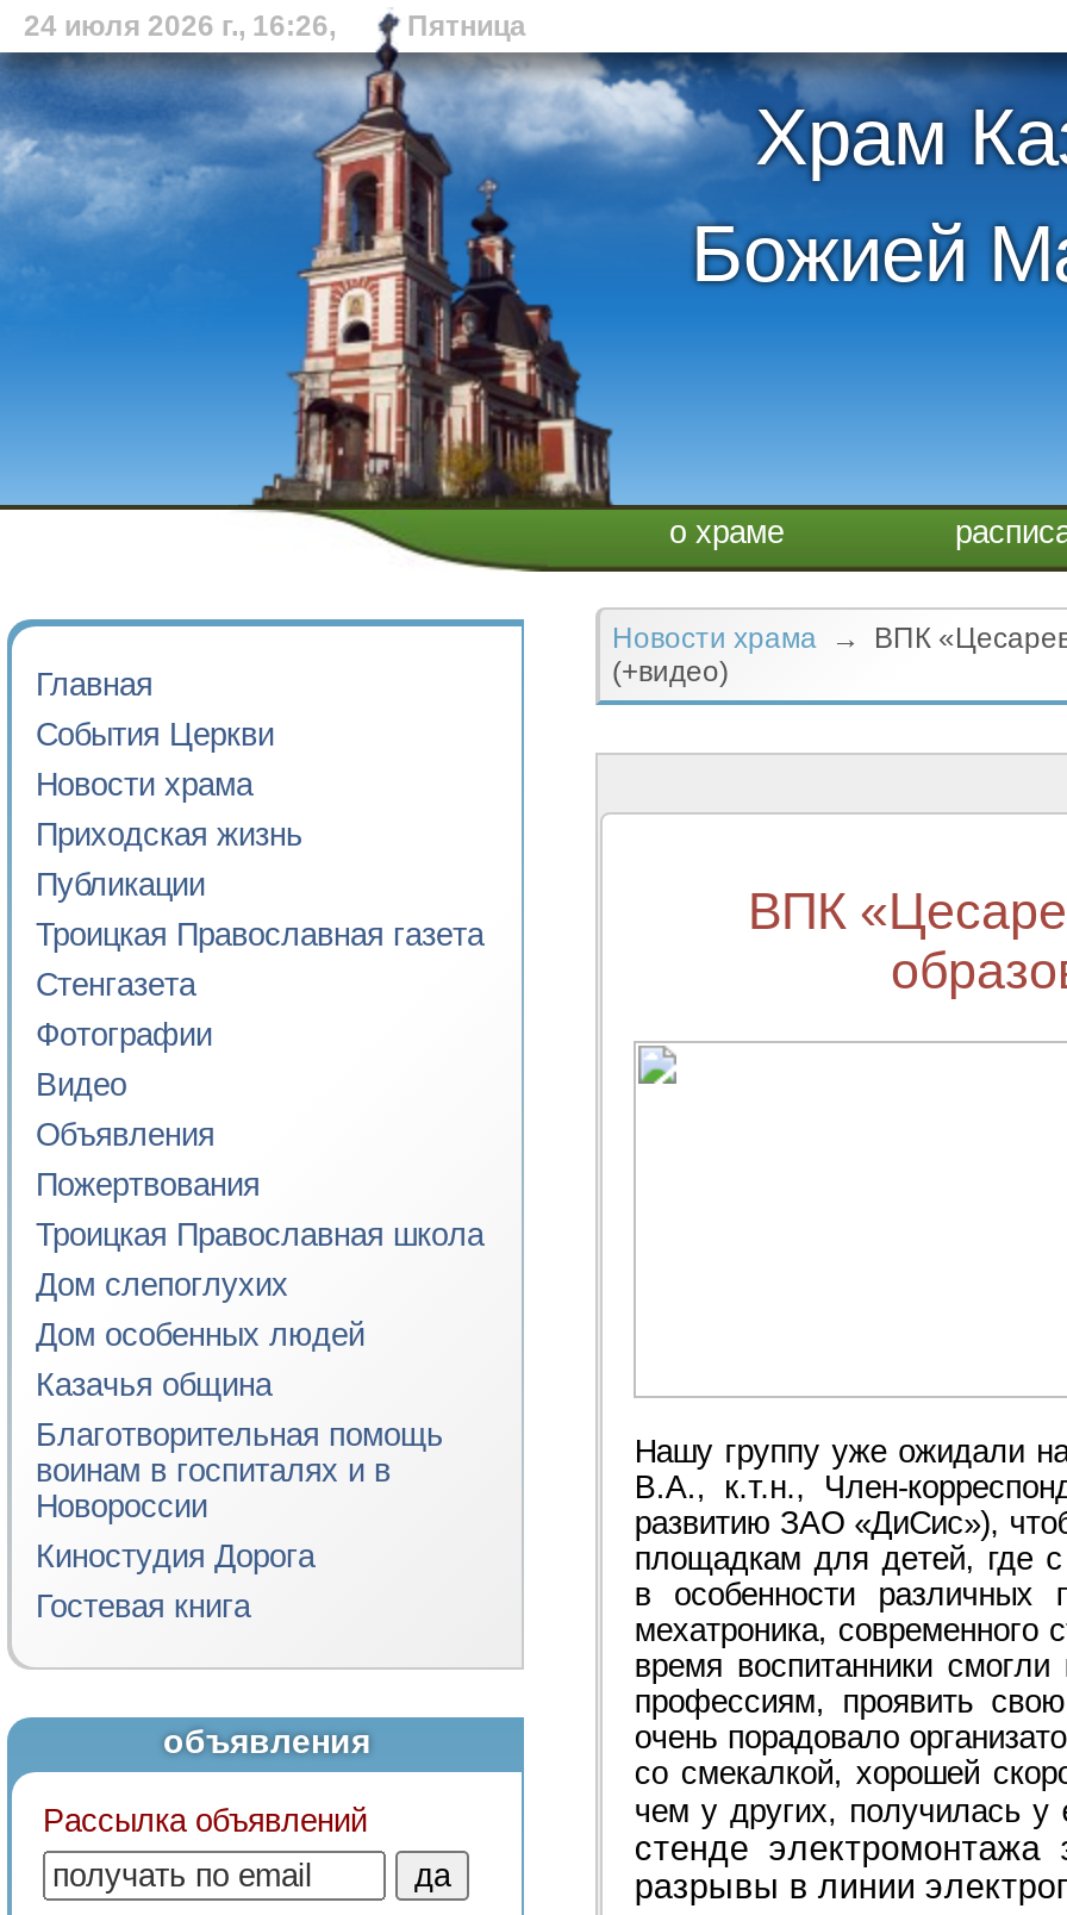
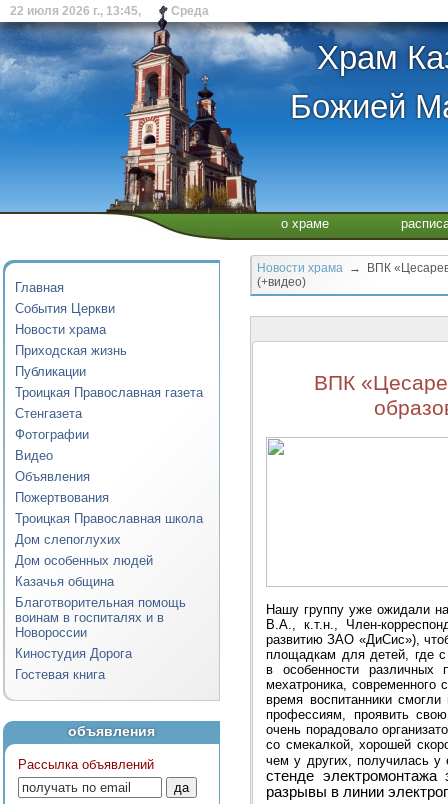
[24,10,526,43] 24 июля 2026 г., 16:26, Пятница -> [10,4,209,18] 22 июля 2026 г., 13:45, Среда

